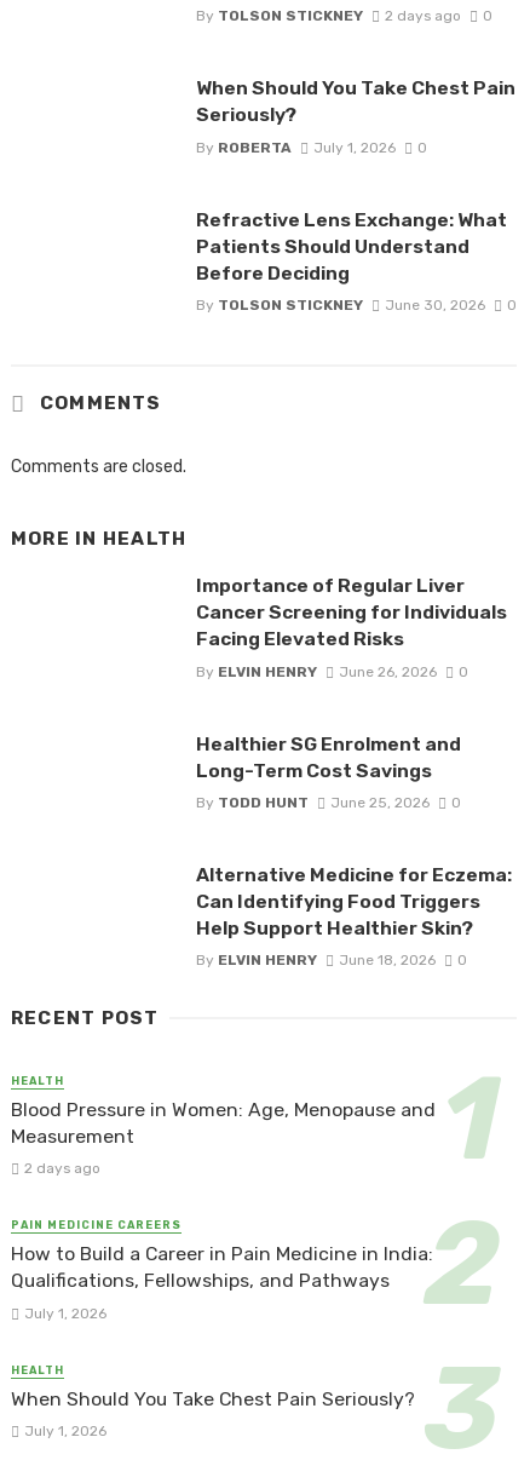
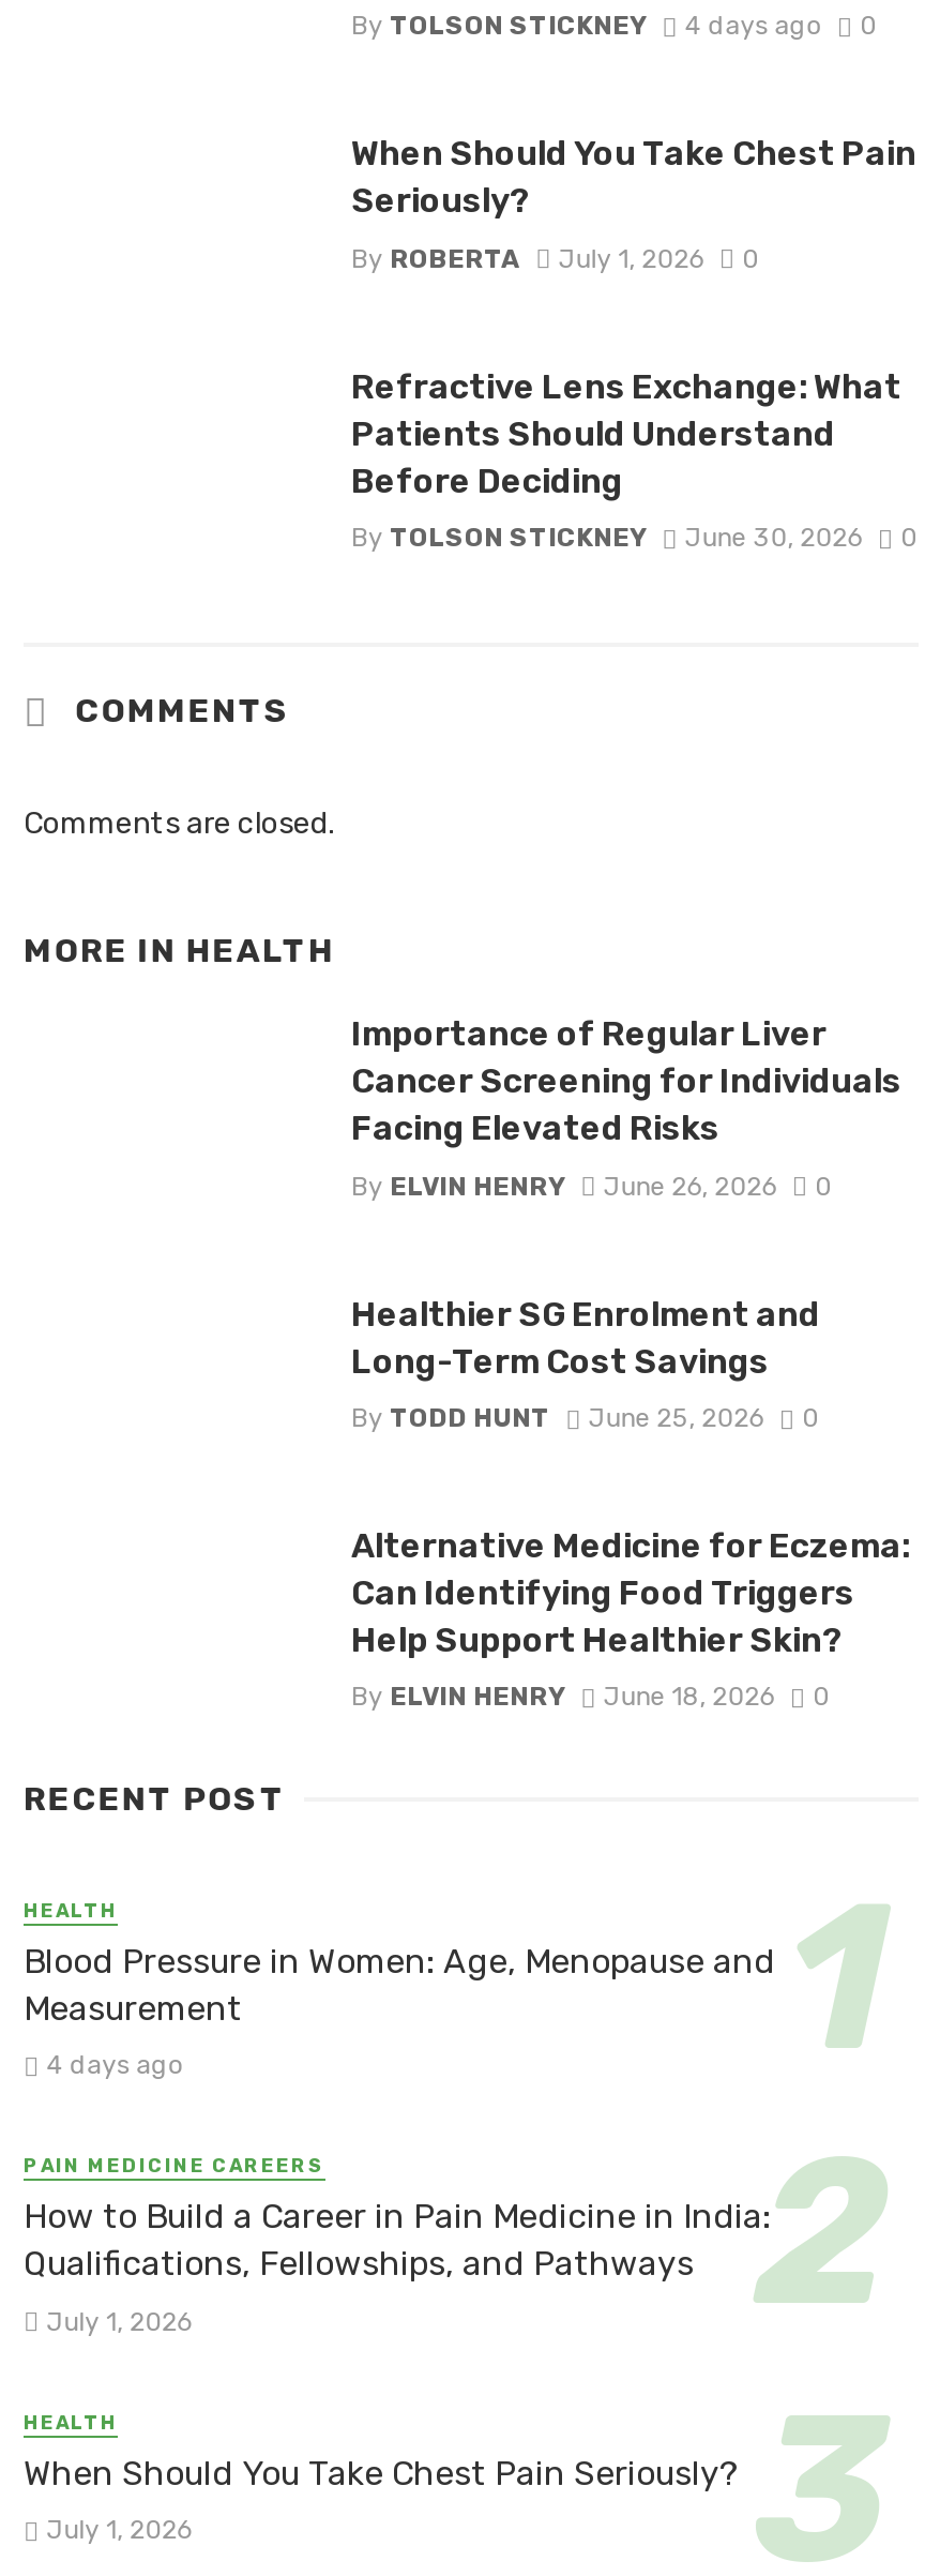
[196,8,492,25] By TOLSON STICKNEY 2 days ago 0 -> [351,11,877,41] By TOLSON STICKNEY 4 days ago 0
[24,1160,100,1177] 2 days ago -> [46,2051,183,2081] 4 days ago

